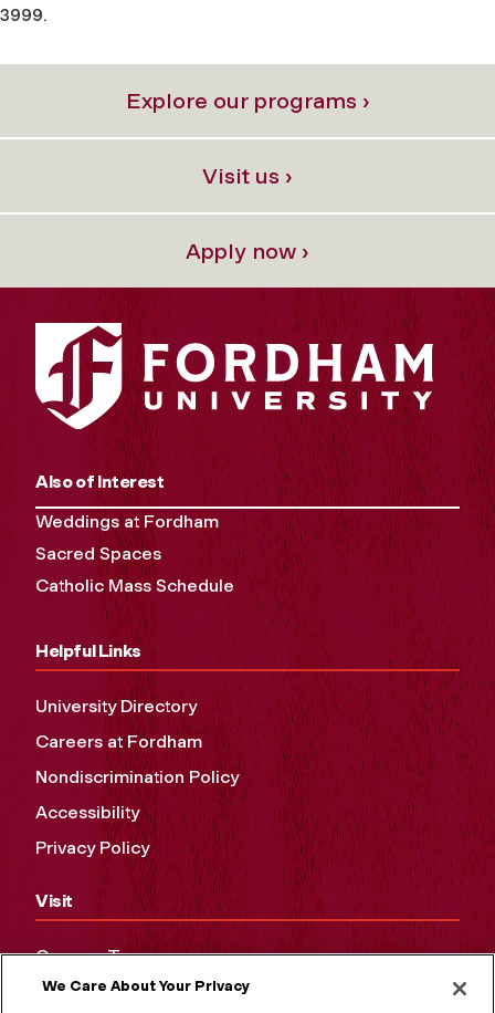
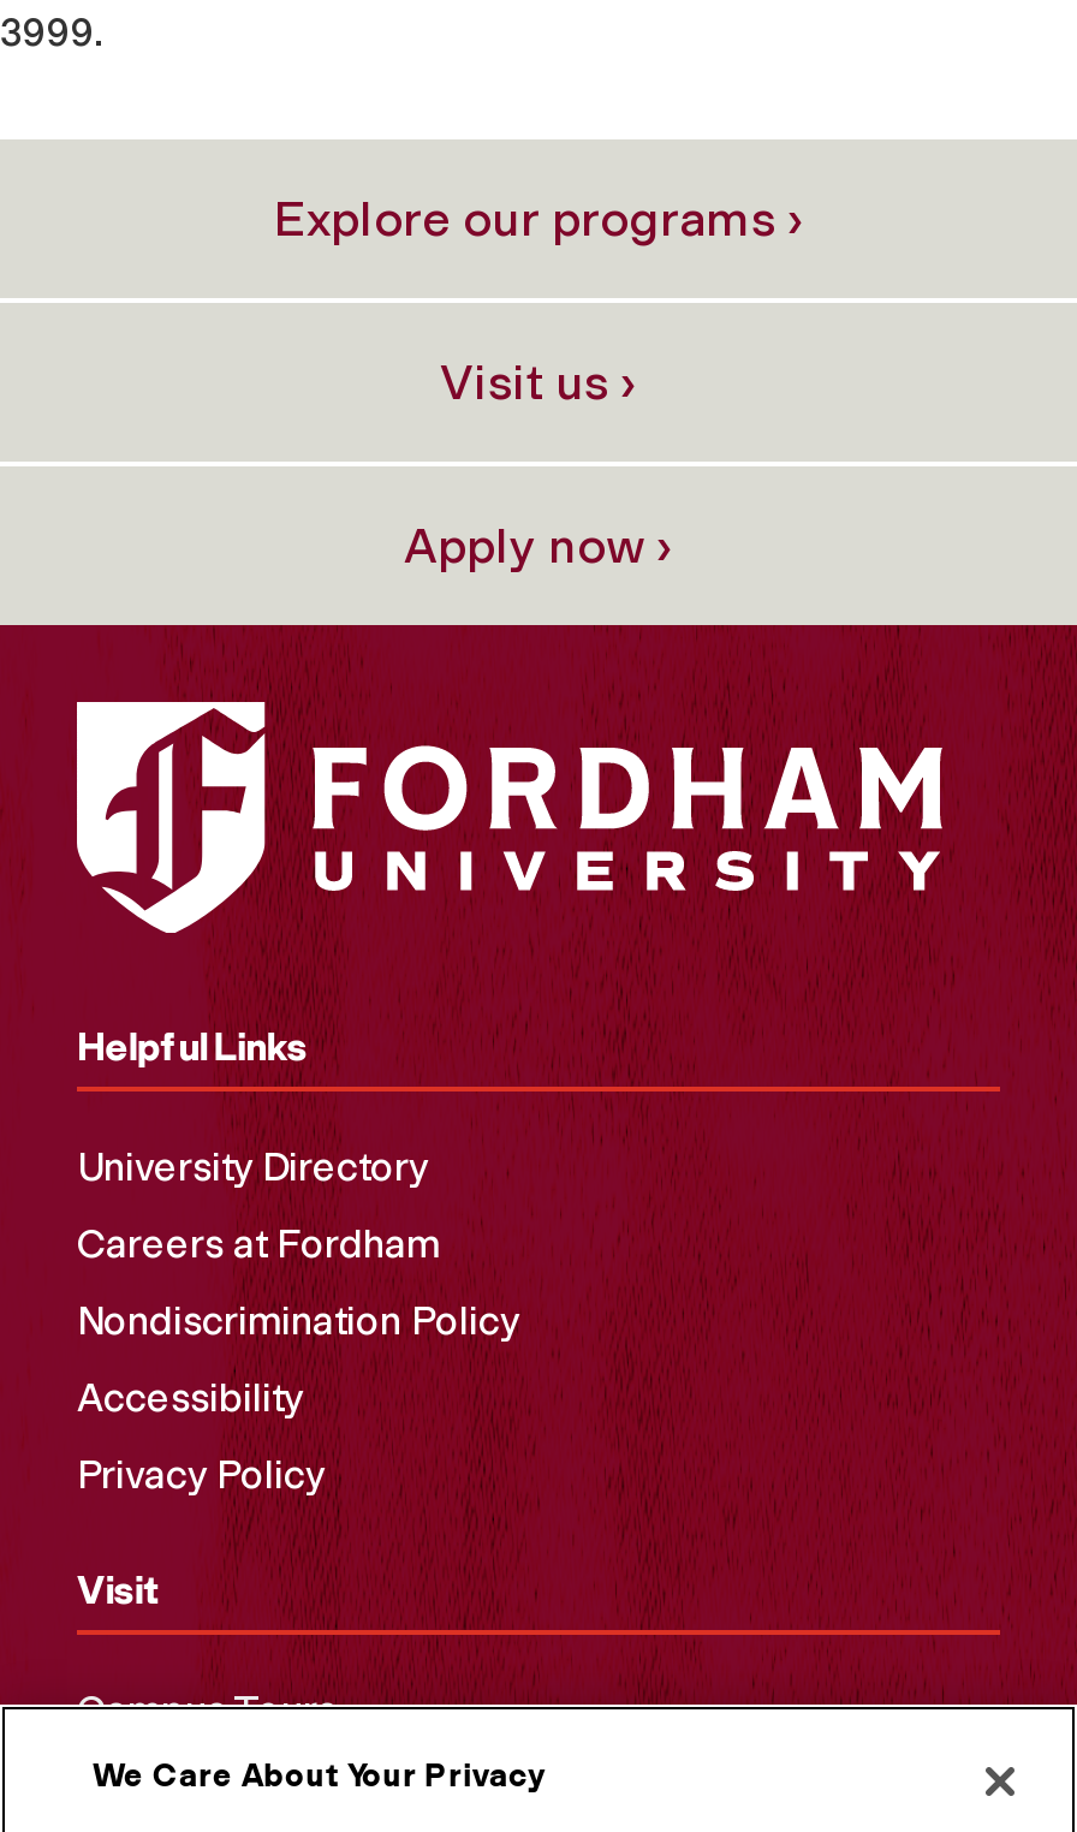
[35,471,234,596] Also of Interest | Weddings at Fordham | Sacred Spaces | Catholic Mass Schedule -> none

